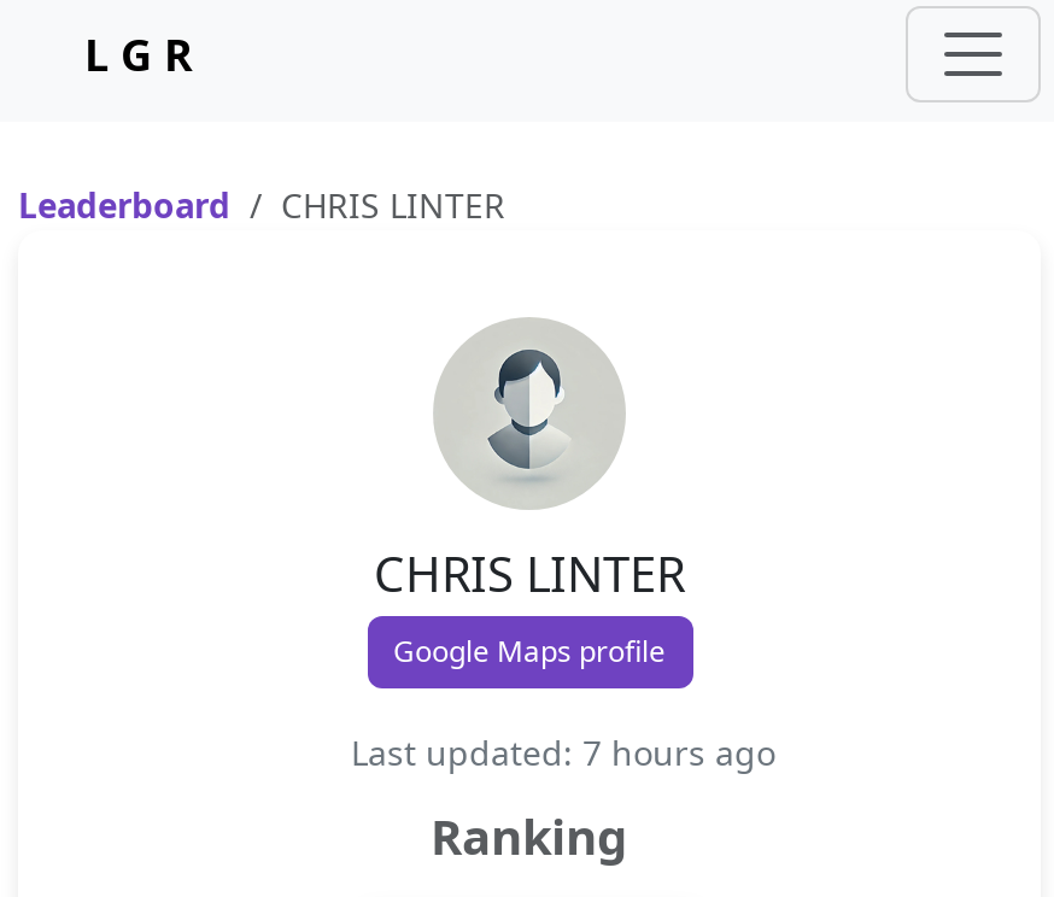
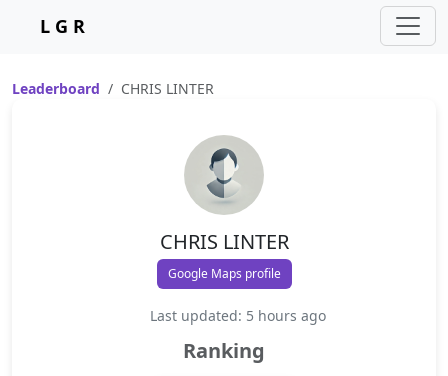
[351,729,775,775] Last updated: 7 hours ago -> [150,306,326,325] Last updated: 5 hours ago

